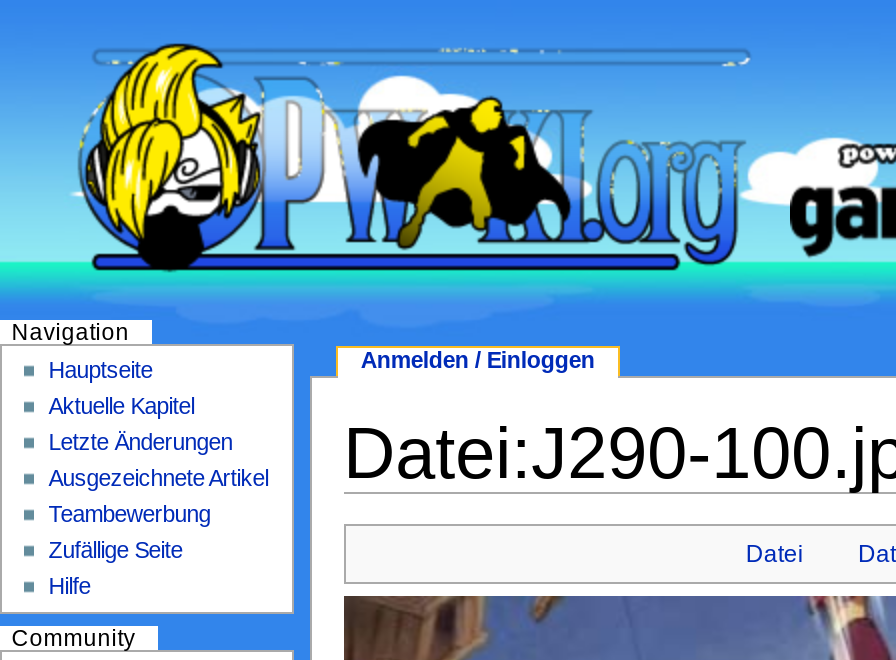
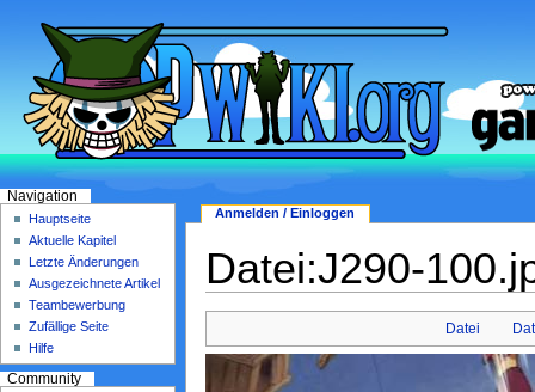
[40,42,750,270] [image] -> [21,22,449,159] [image]

